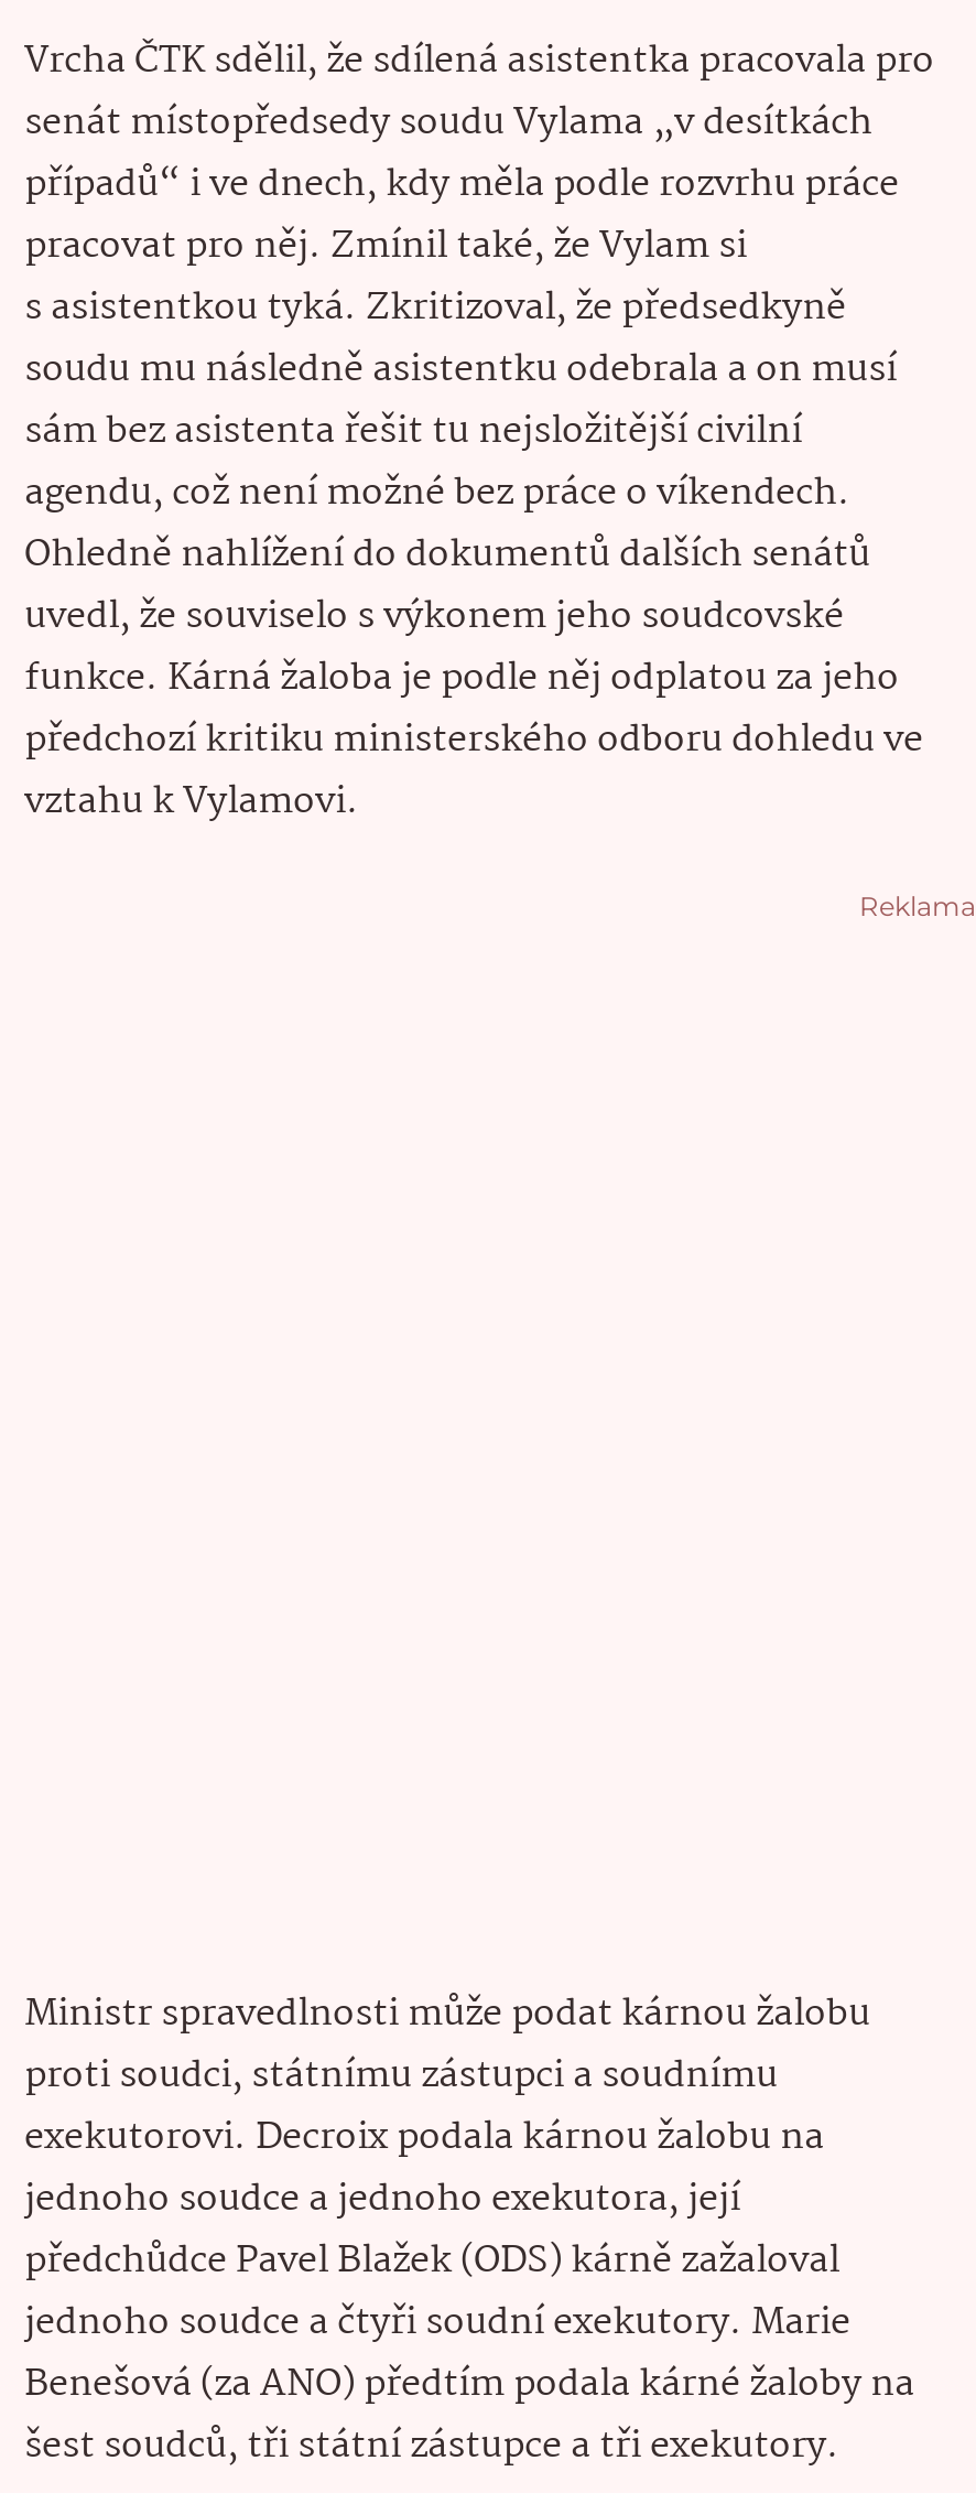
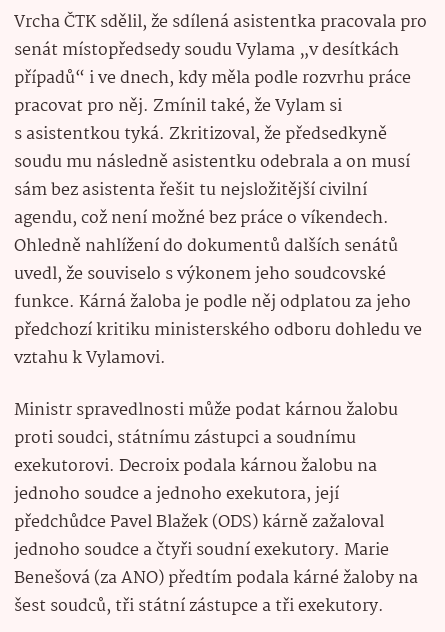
[859,889,976,922] Reklama -> none

